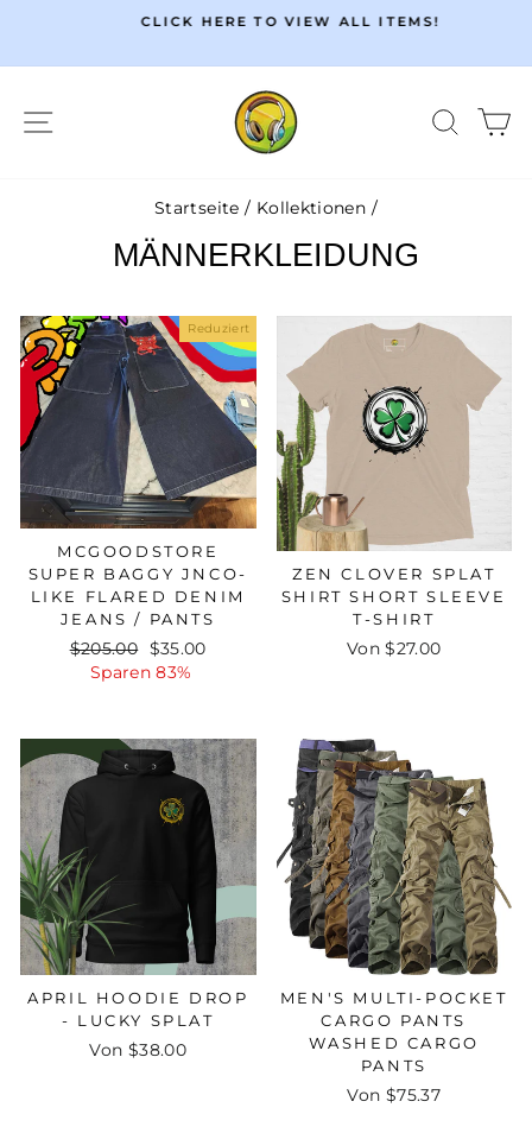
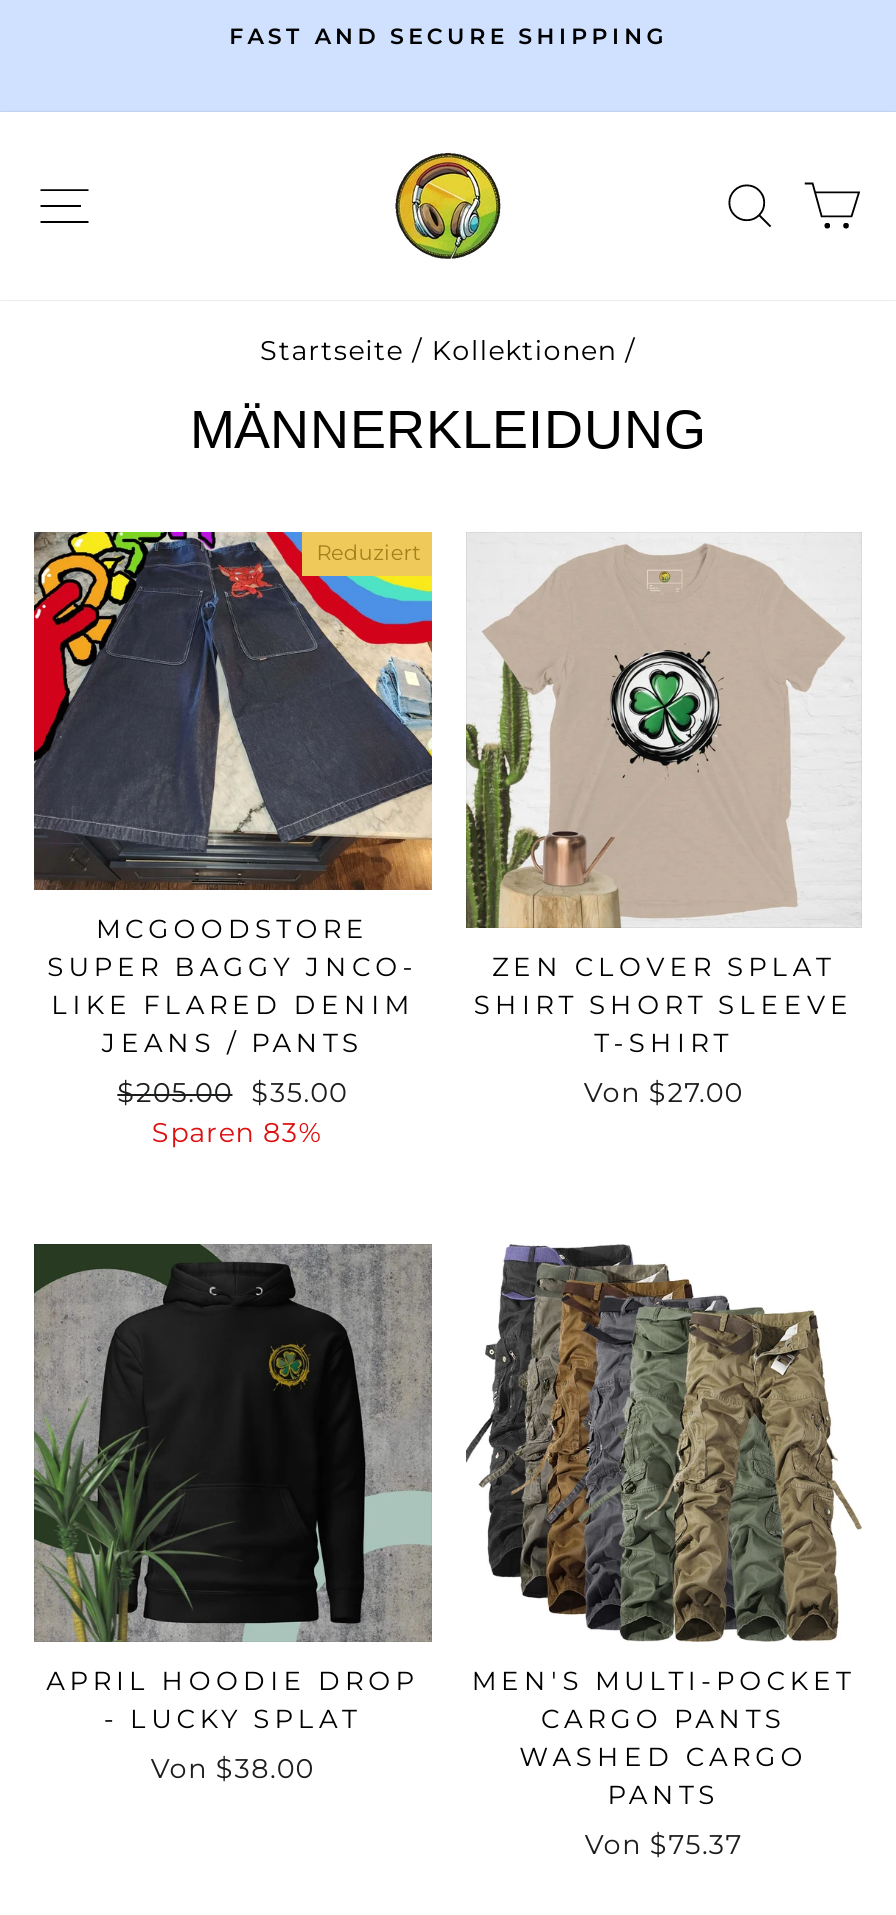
[117,14,417,30] CLICK HERE TO VIEW ALL ITEMS! -> [229,24,667,50] FAST AND SECURE SHIPPING

